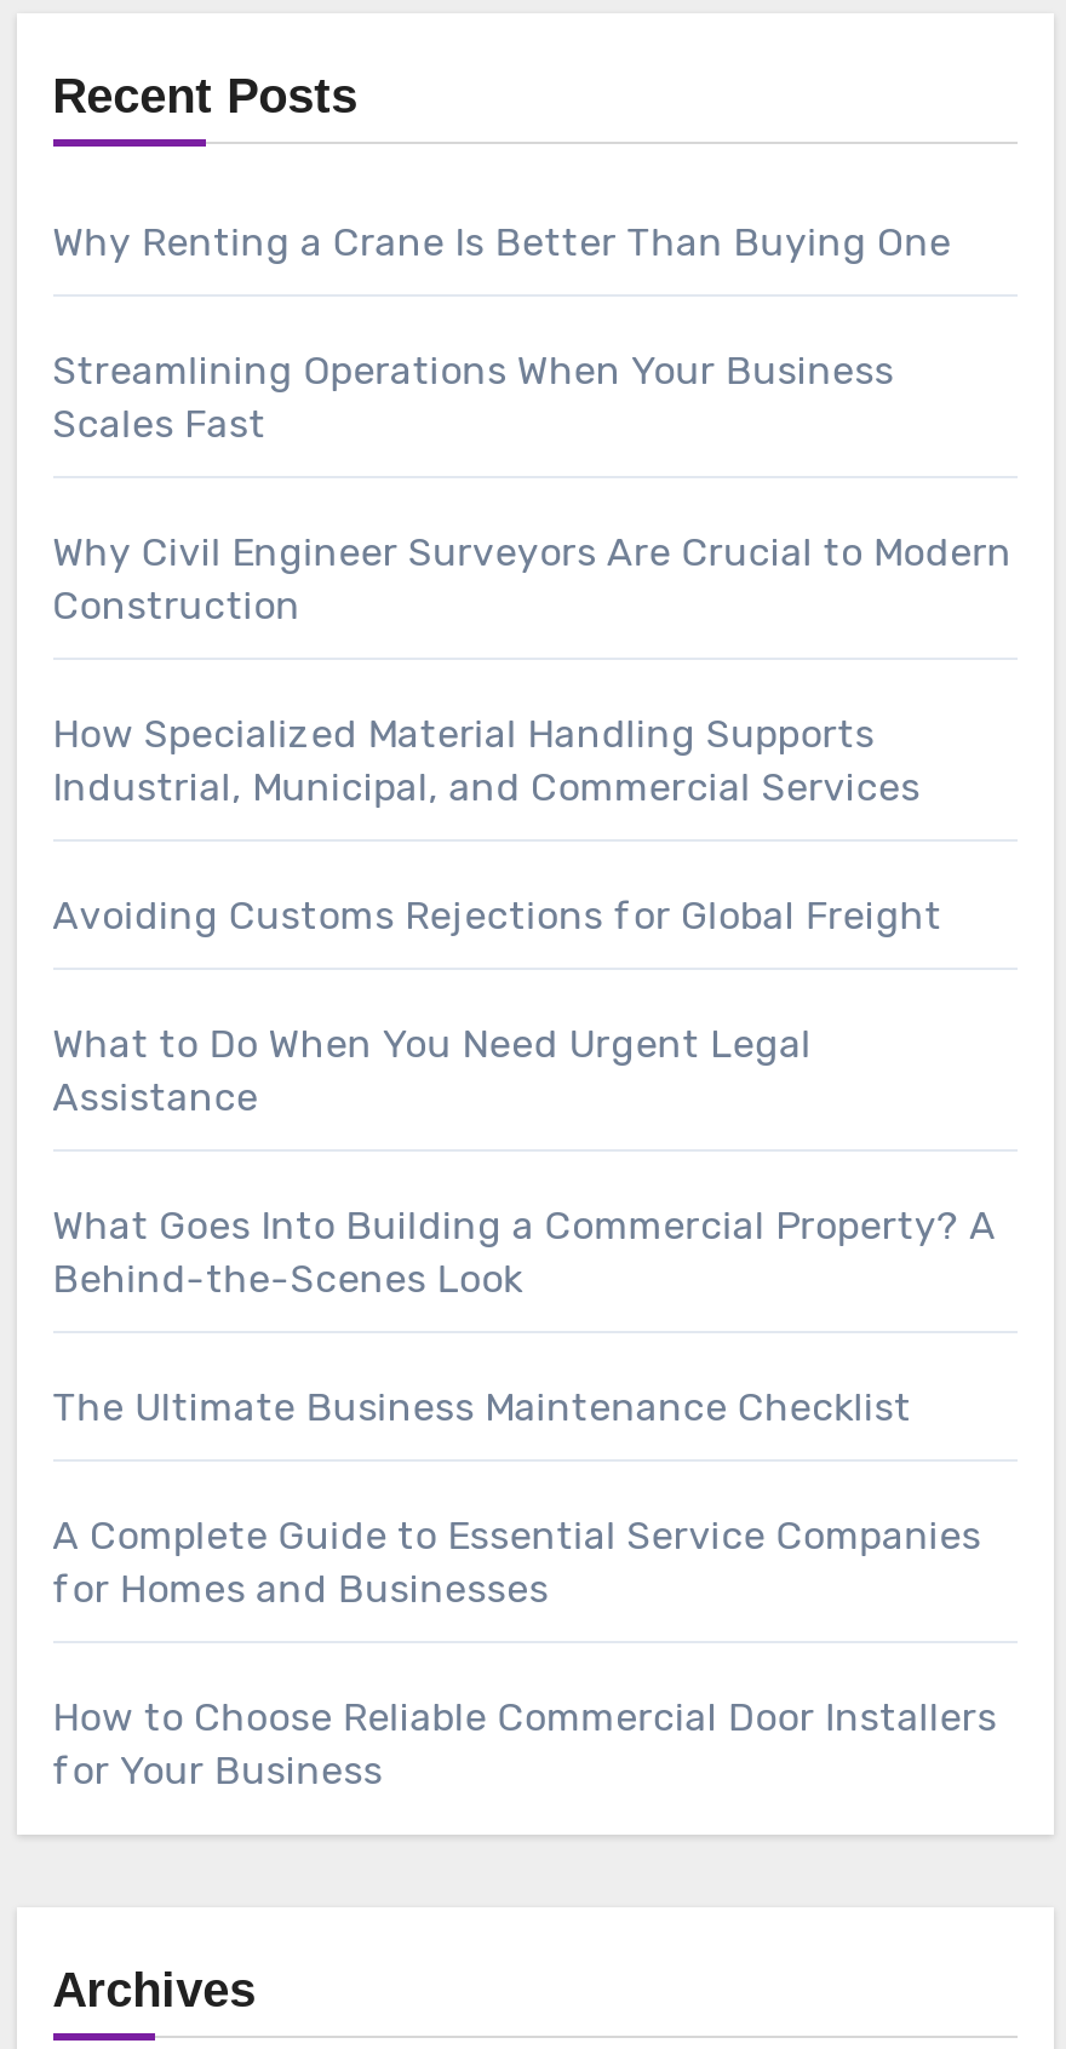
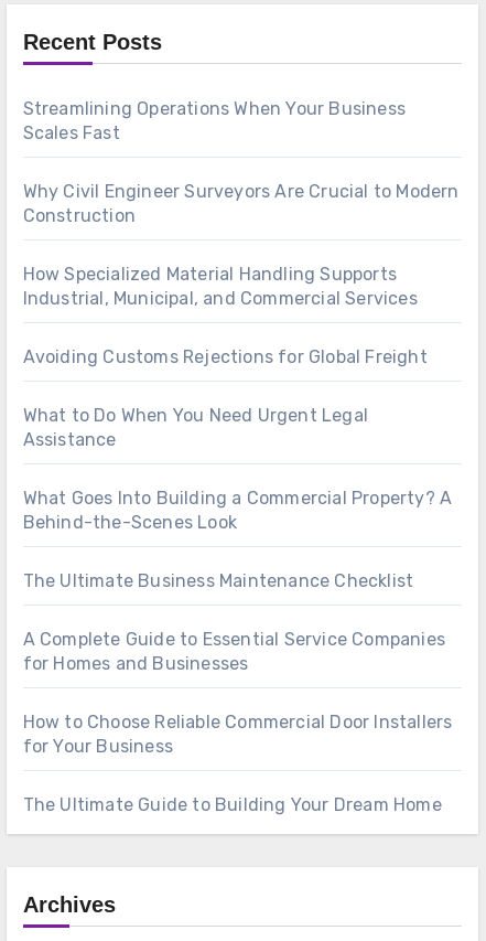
[52,220,951,266] Why Renting a Crane Is Better Than Buying One -> none
moved [52,349,1012,1795] -> [23,99,459,757]: Streamlining Operations When Your Business | Scales Fast | Why Civil Engineer Surveyors Are Crucial to Modern | ... | How to Choose Reliable Commercial Door Installers | for Your Business
none -> [23,795,442,816] The Ultimate Guide to Building Your Dream Home

